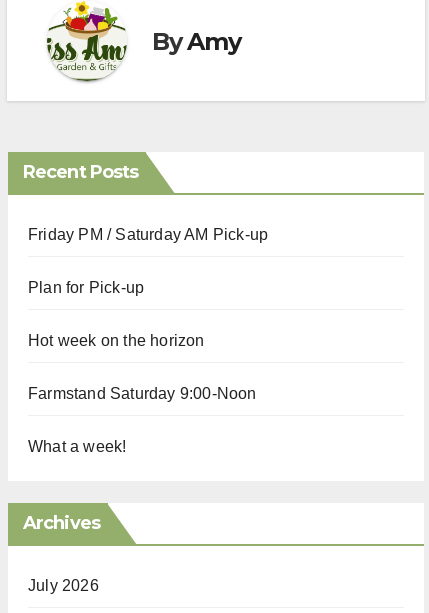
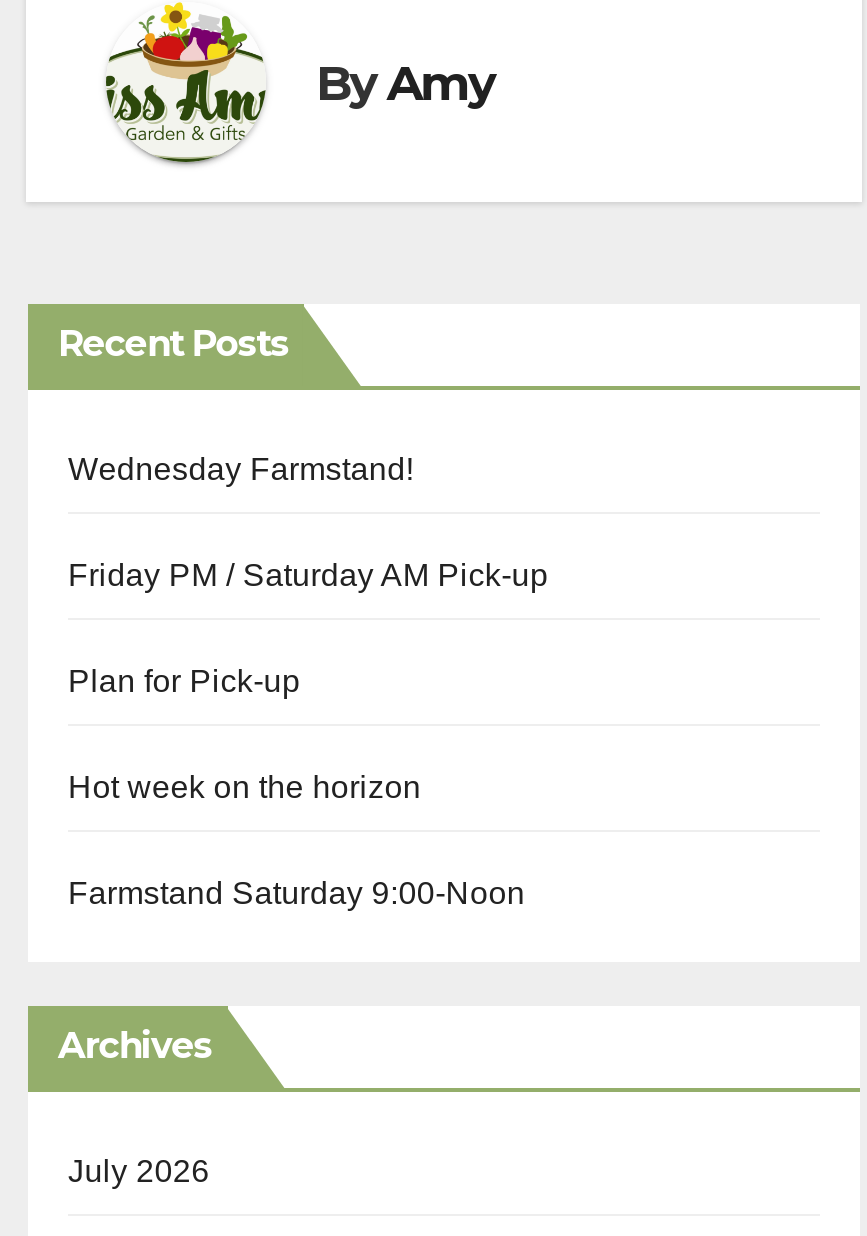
none -> [68,452,414,486] Wednesday Farmstand!
moved [28,226,268,402] -> [68,558,548,910]: Friday PM / Saturday AM Pick-up | Plan for Pick-up | Hot week on the horizon | Farmstand Saturday 9:00-Noon
[28,438,126,455] What a week! -> none

